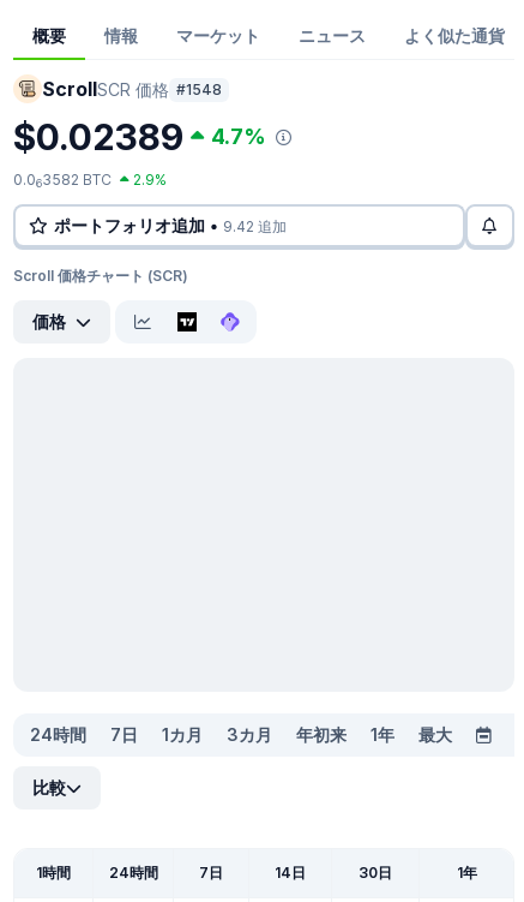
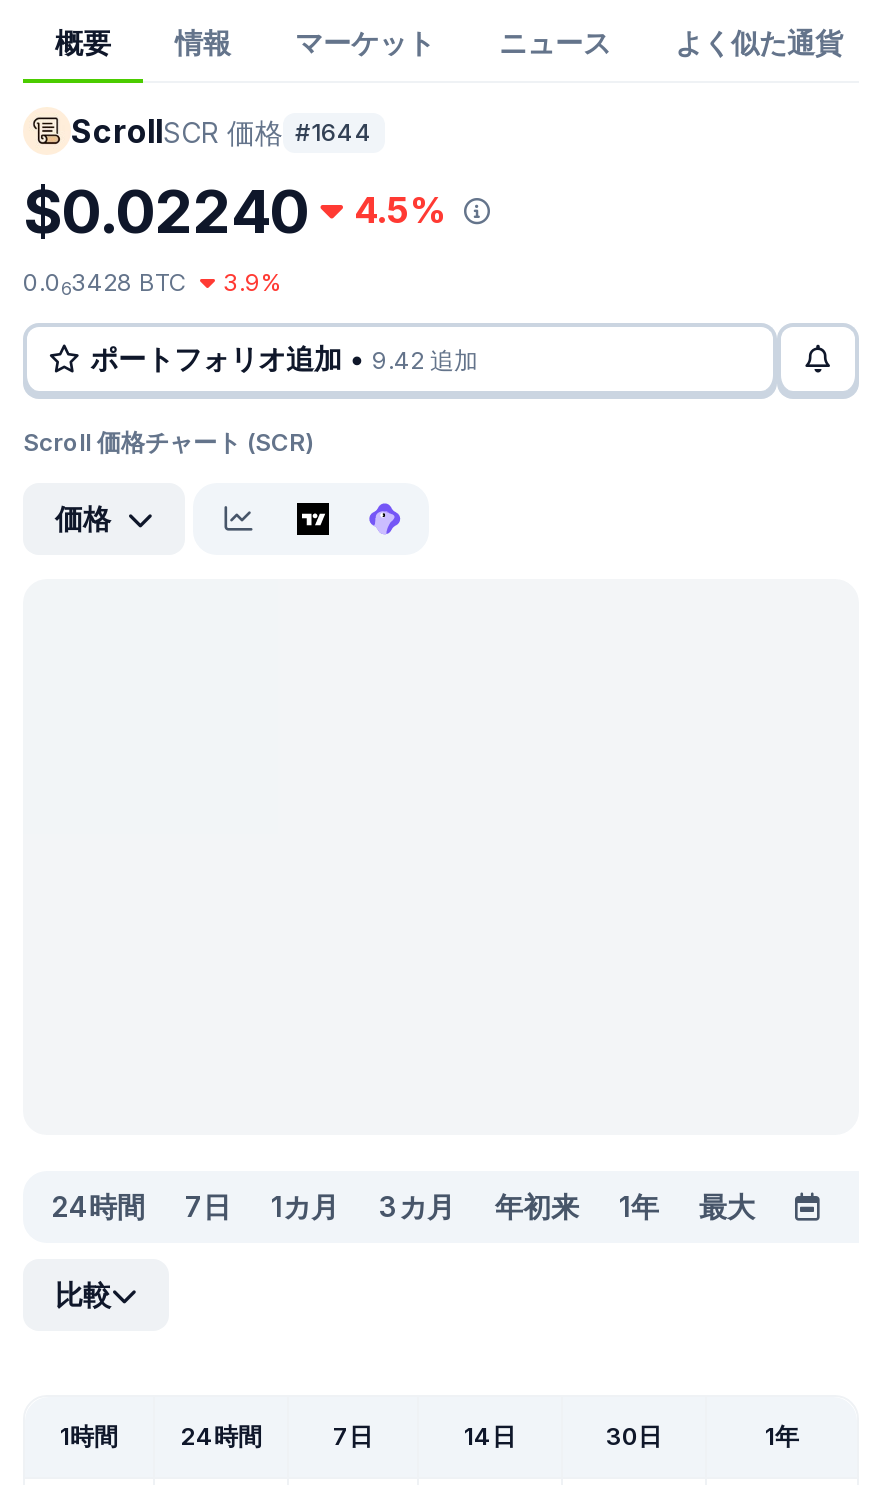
[42,77,222,101] ScrollSCR 価格 #1548 -> [71,111,373,151] ScrollSCR 価格 #1644
[13,115,183,159] $0.02389 -> [23,175,309,247] $0.02240
[210,124,266,149] 4.7% -> [354,189,448,231] 4.5%
[13,171,112,190] 0.063582 BTC -> [23,267,187,299] 0.063428 BTC
[133,171,167,189] 2.9% -> [223,267,281,297] 3.9%

